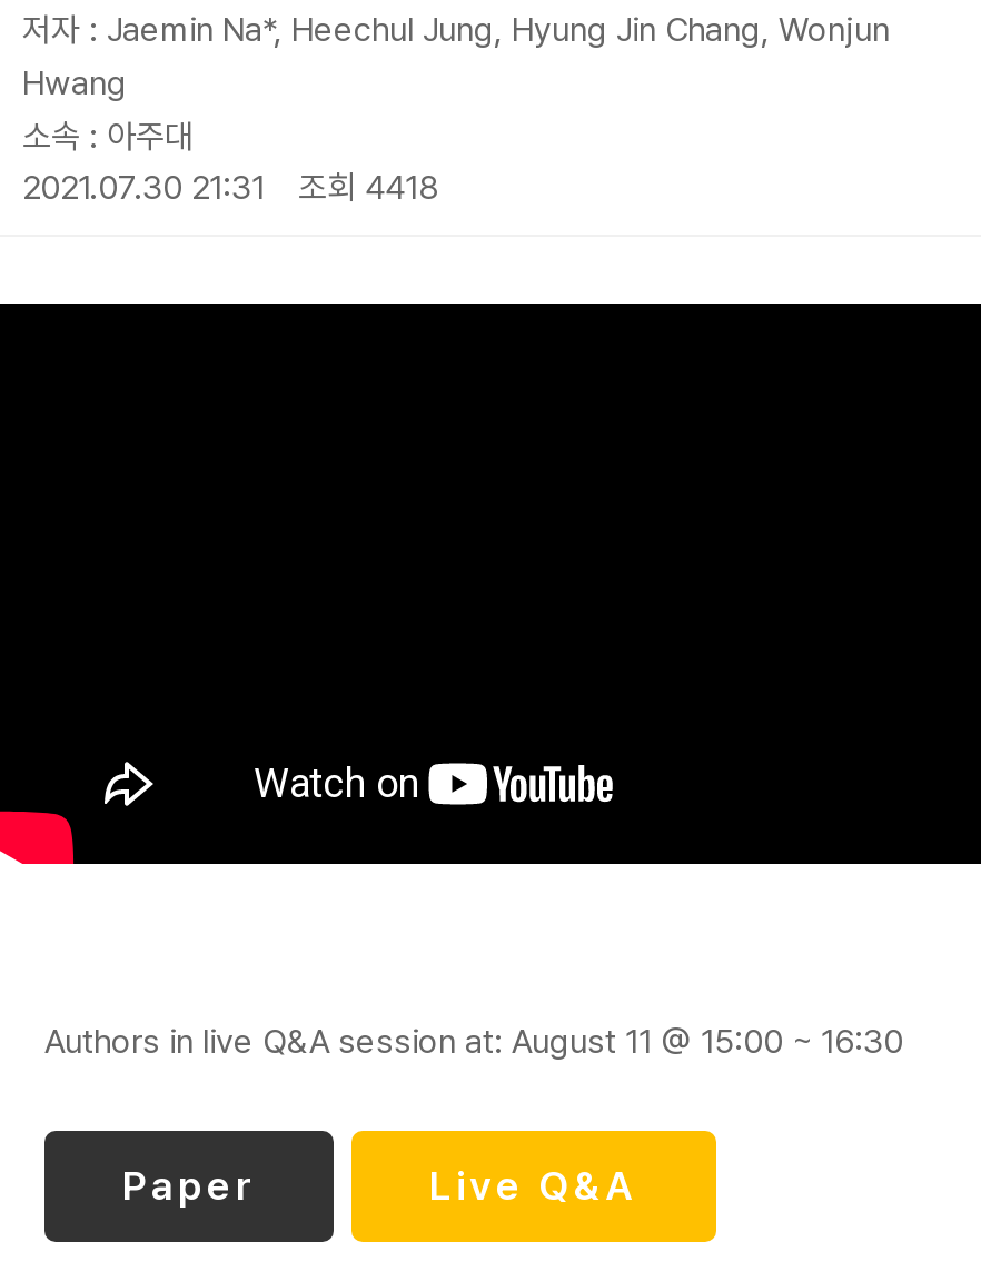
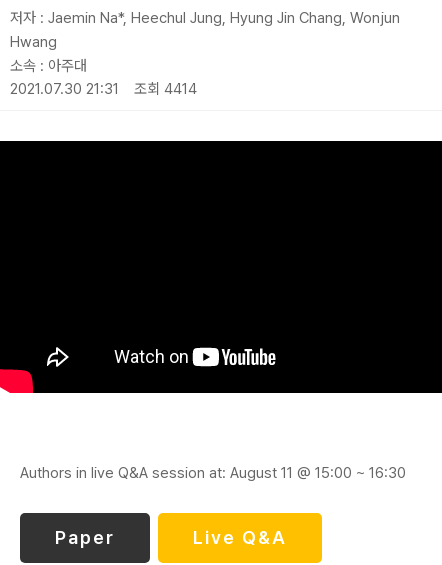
[22,168,438,208] 2021.07.30 21:31 조회 4418 -> [10,80,197,98] 2021.07.30 21:31 조회 4414

